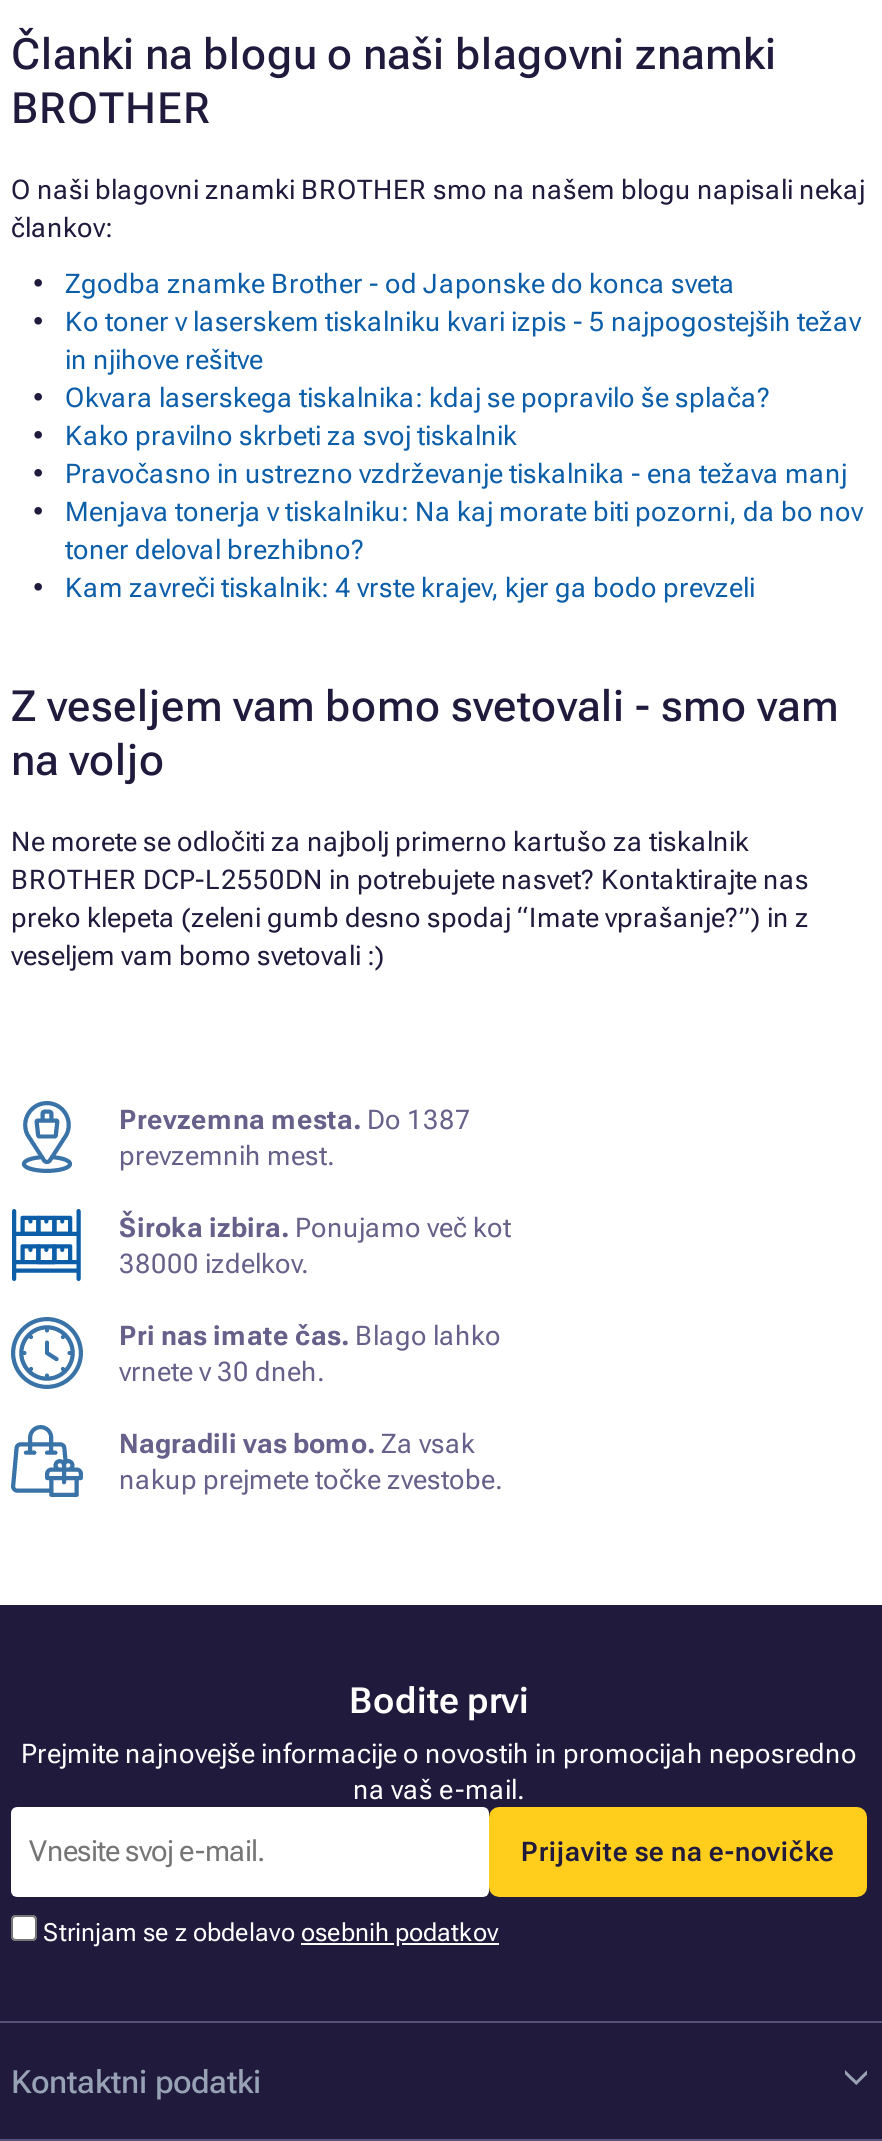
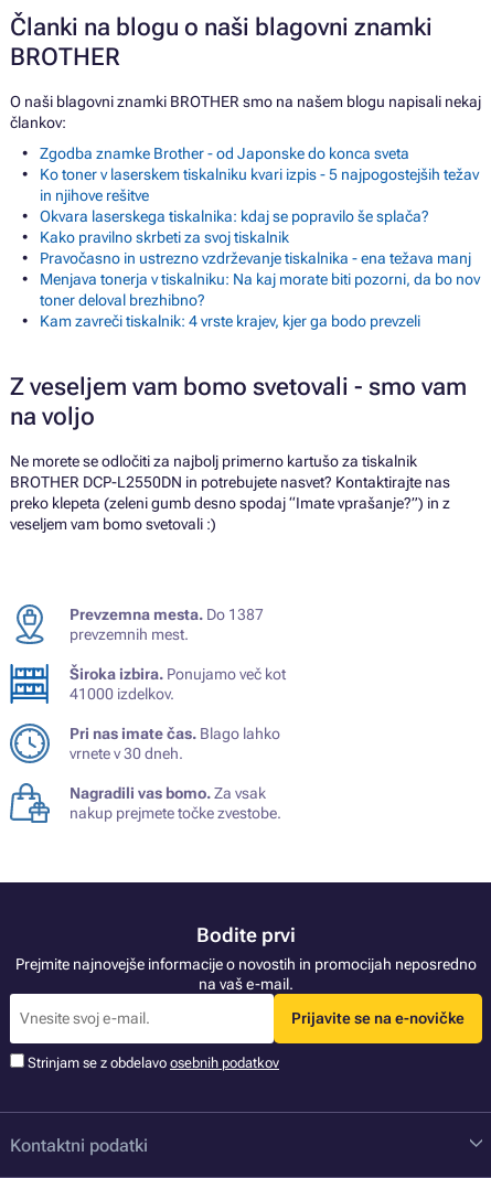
[119,1248,309,1280] 38000 izdelkov. -> [70,686,174,703] 41000 izdelkov.

